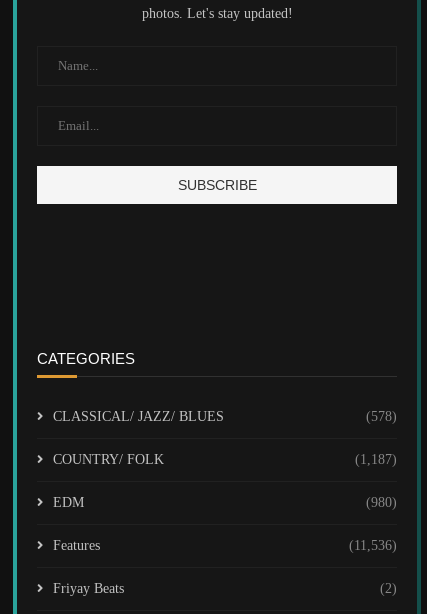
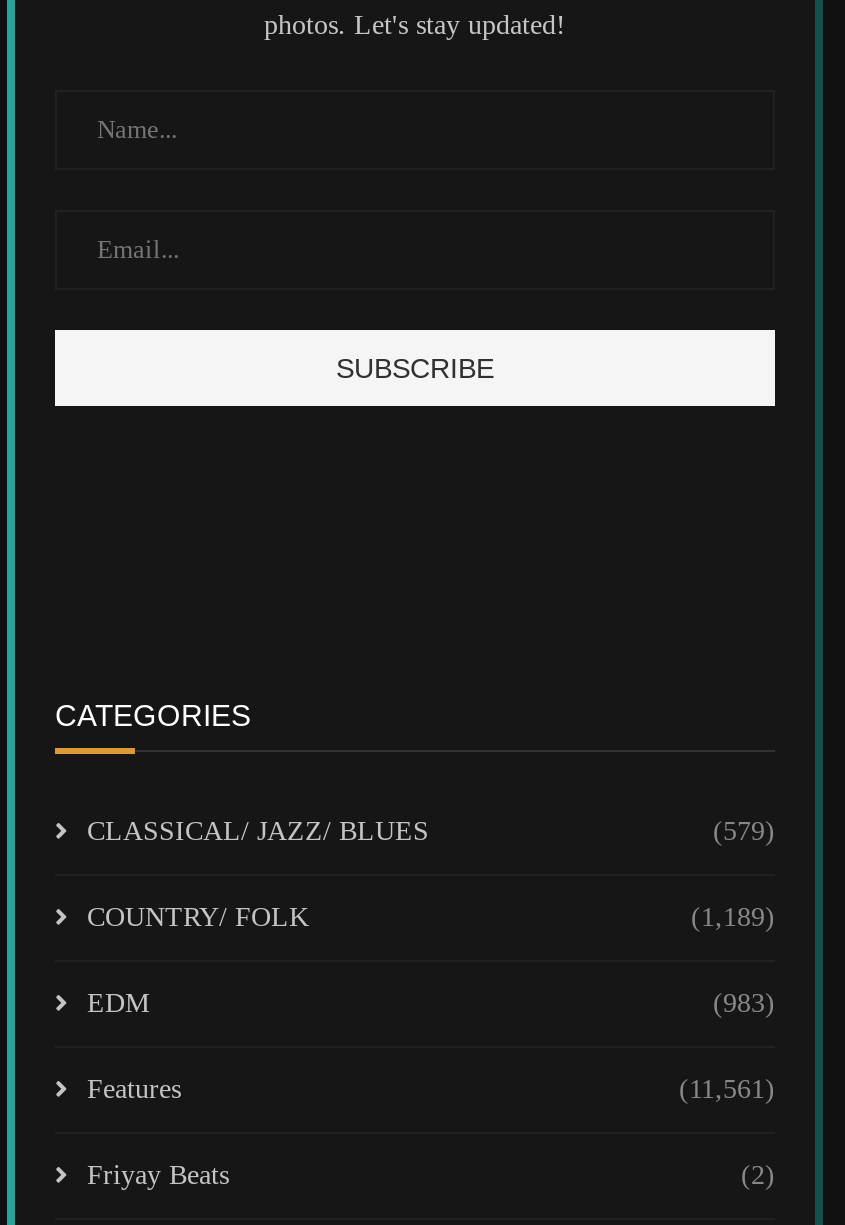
[366,408,397,423] (578) -> [713,815,775,845] (579)
[355,451,397,466] (1,187) -> [691,901,775,931] (1,189)
[366,494,397,509] (980) -> [713,987,775,1017] (983)
[349,537,397,552] (11,536) -> [679,1073,775,1103] (11,561)

